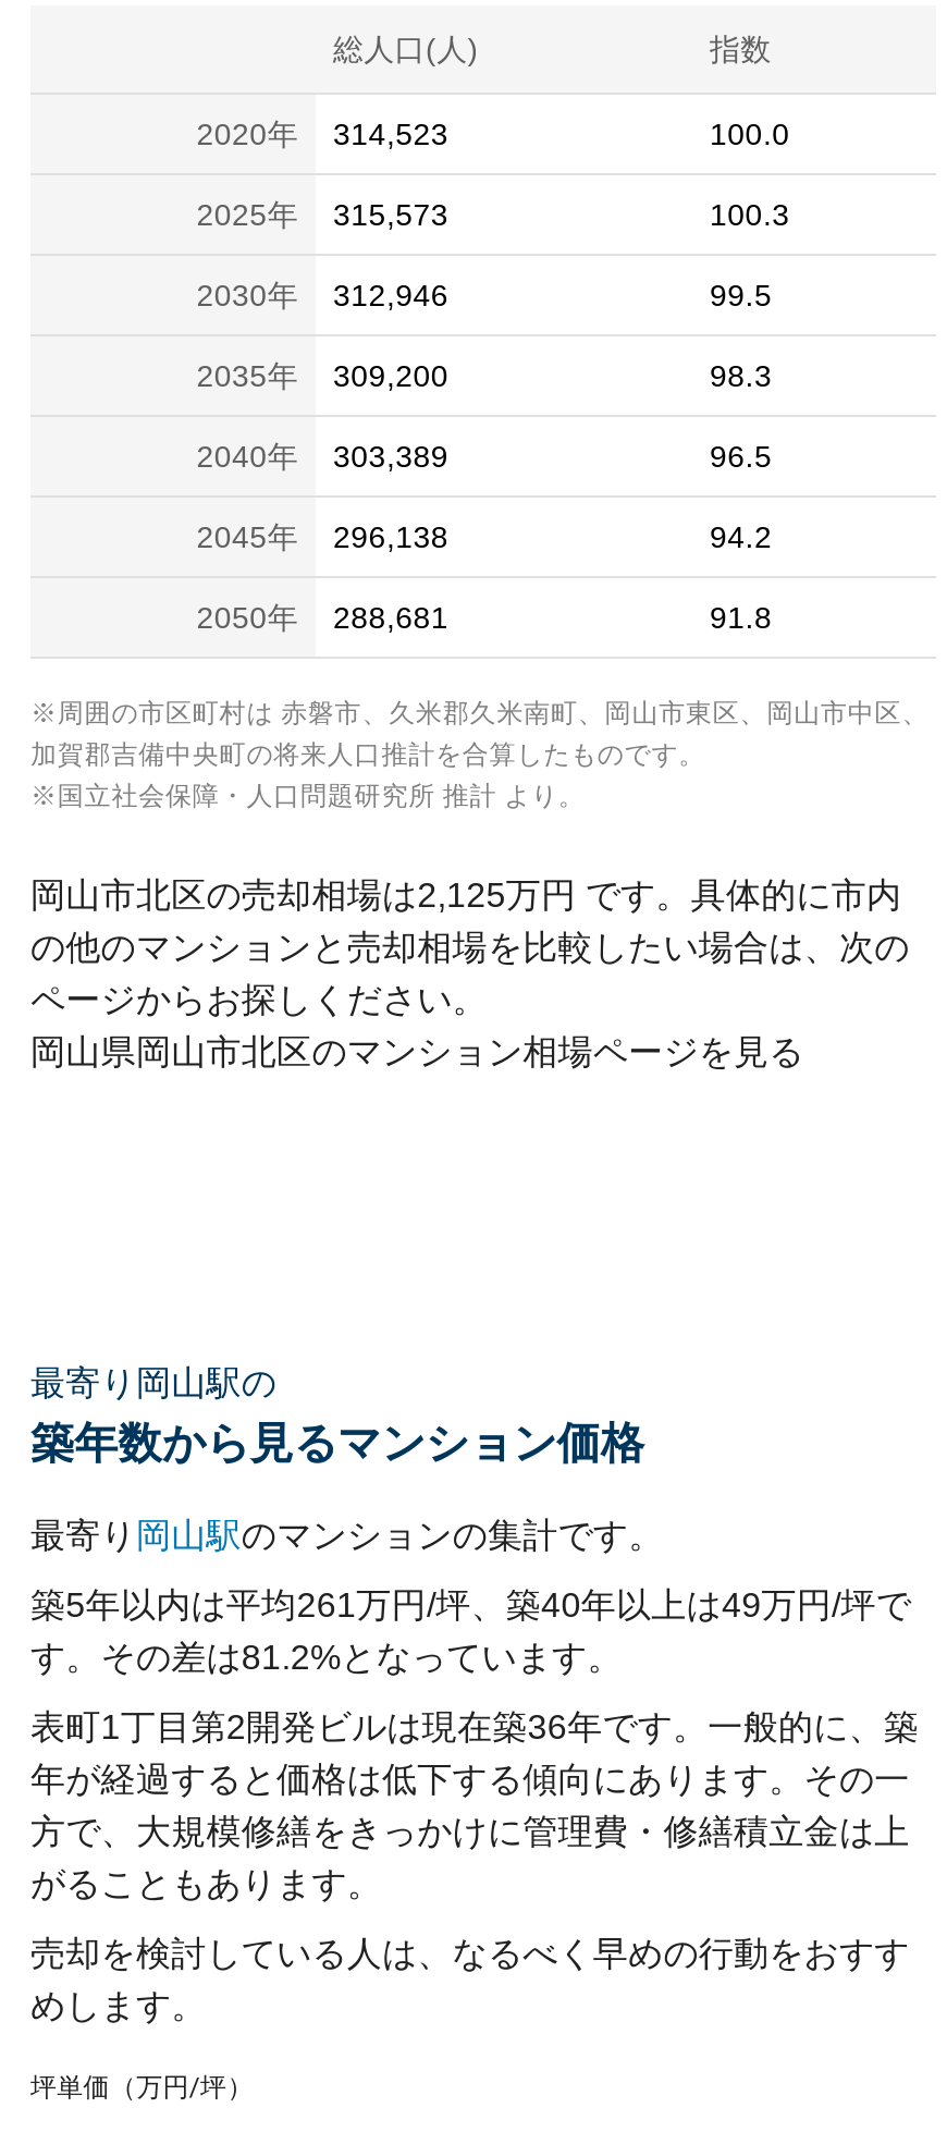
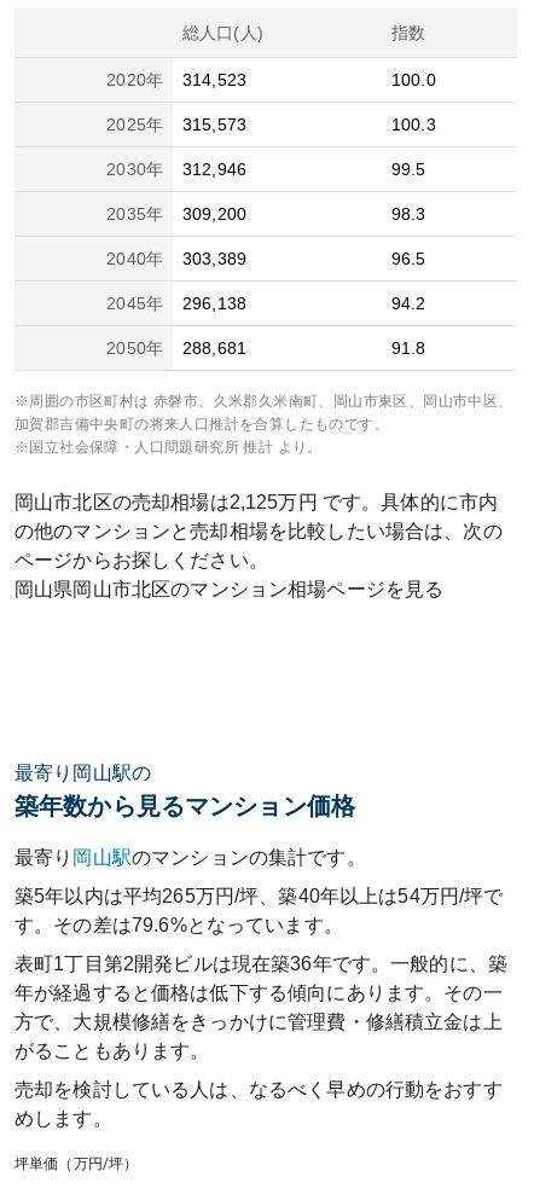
[30,1586,911,1623] 築5年以内は平均261万円/坪、築40年以上は49万円/坪で -> [14,886,503,906] 築5年以内は平均265万円/坪、築40年以上は54万円/坪で
[30,1639,622,1676] す。その差は81.2%となっています。 -> [14,915,343,935] す。その差は79.6%となっています。

